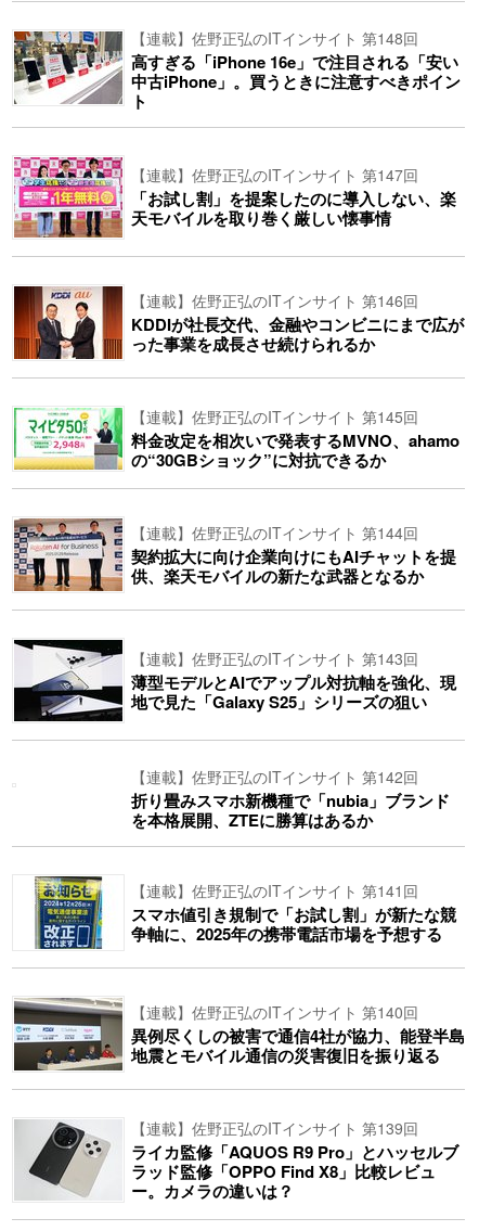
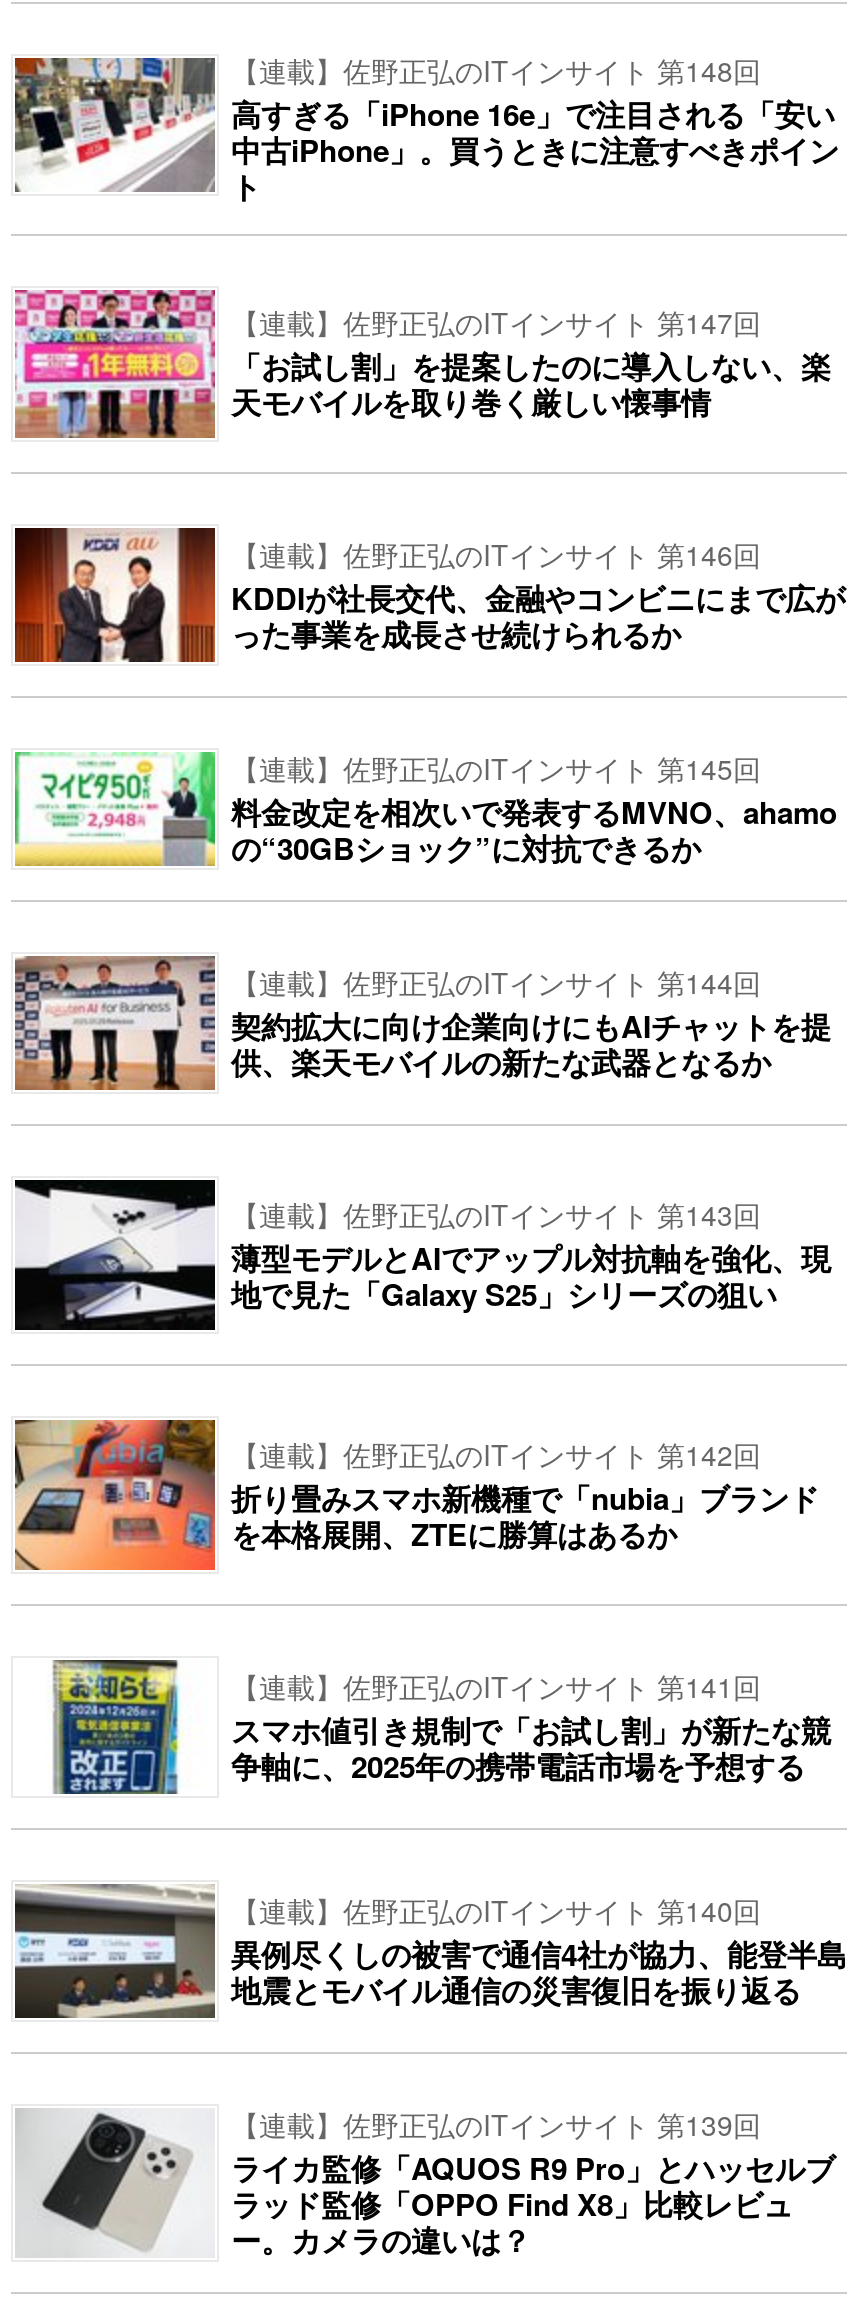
none -> [13,1418,217,1572] [image]

